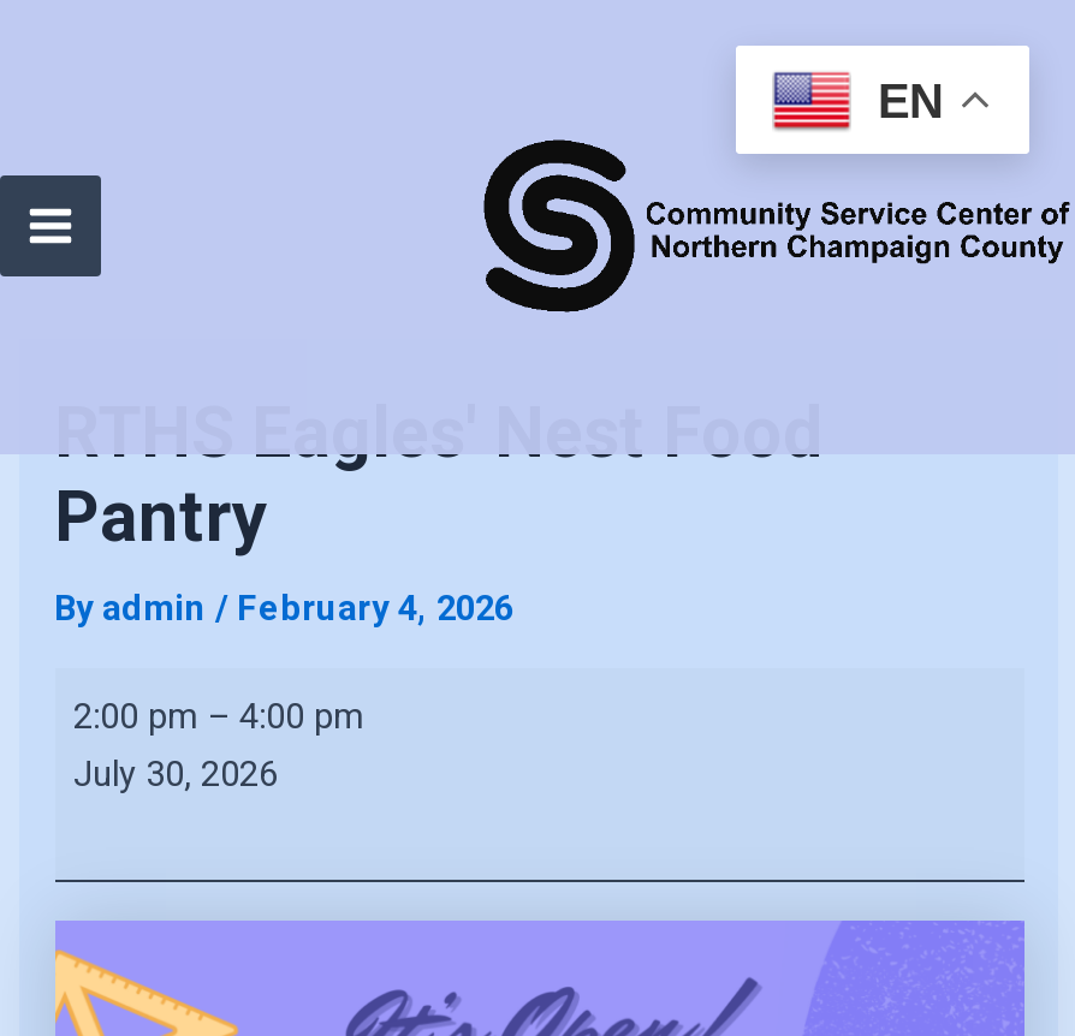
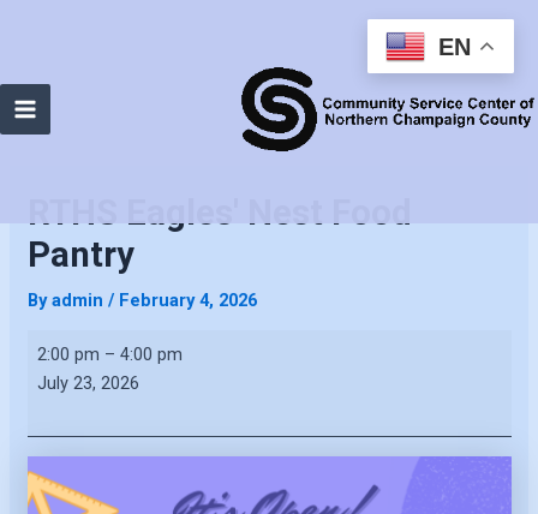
[73,753,278,796] July 30, 2026 -> [37,373,139,394] July 23, 2026

